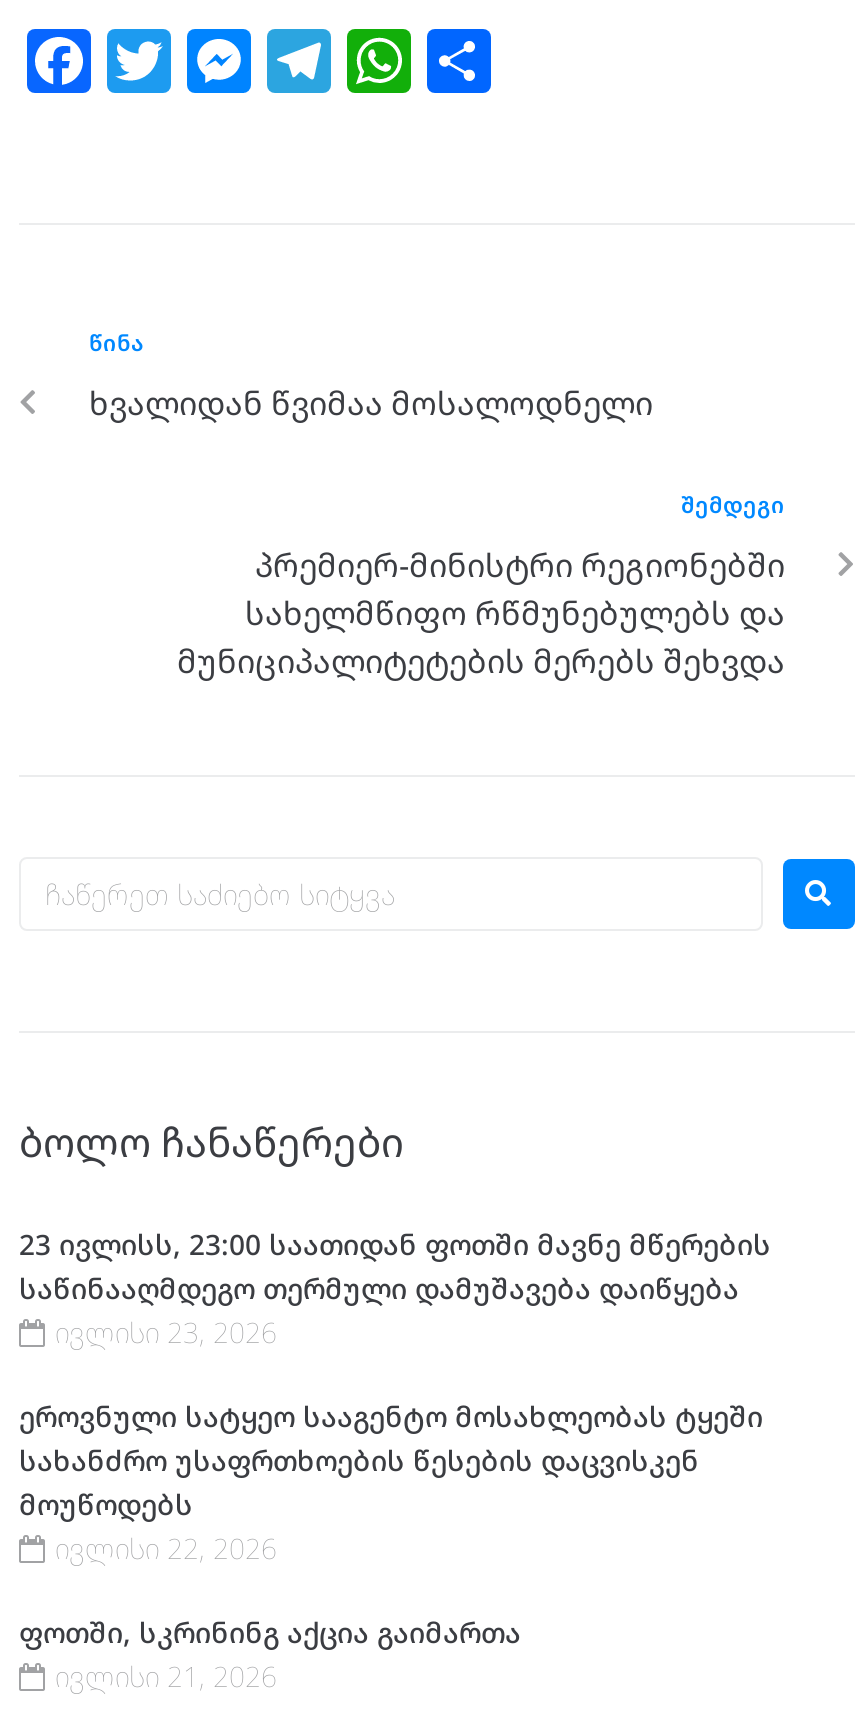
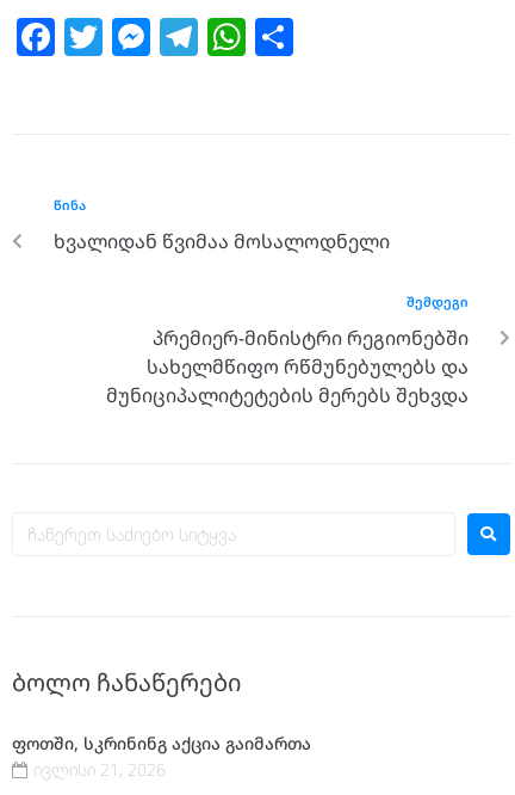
[19,1225,771,1567] 23 ივლისს, 23:00 საათიდან ფოთში მავნე მწერების | საწინააღმდეგო თერმული დამუშავება დაიწყება | ივლისი 23, 2026 | ეროვნული სატყეო სააგენტო მოსახლეობას ტყეში | სახანძრო უსაფრთხოების წესების დაცვისკენ | მოუწოდებს | ივლისი 22, 2026 -> none

